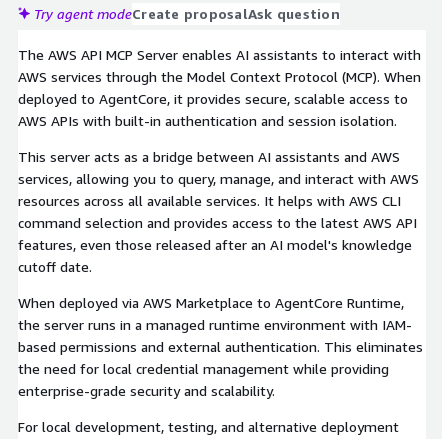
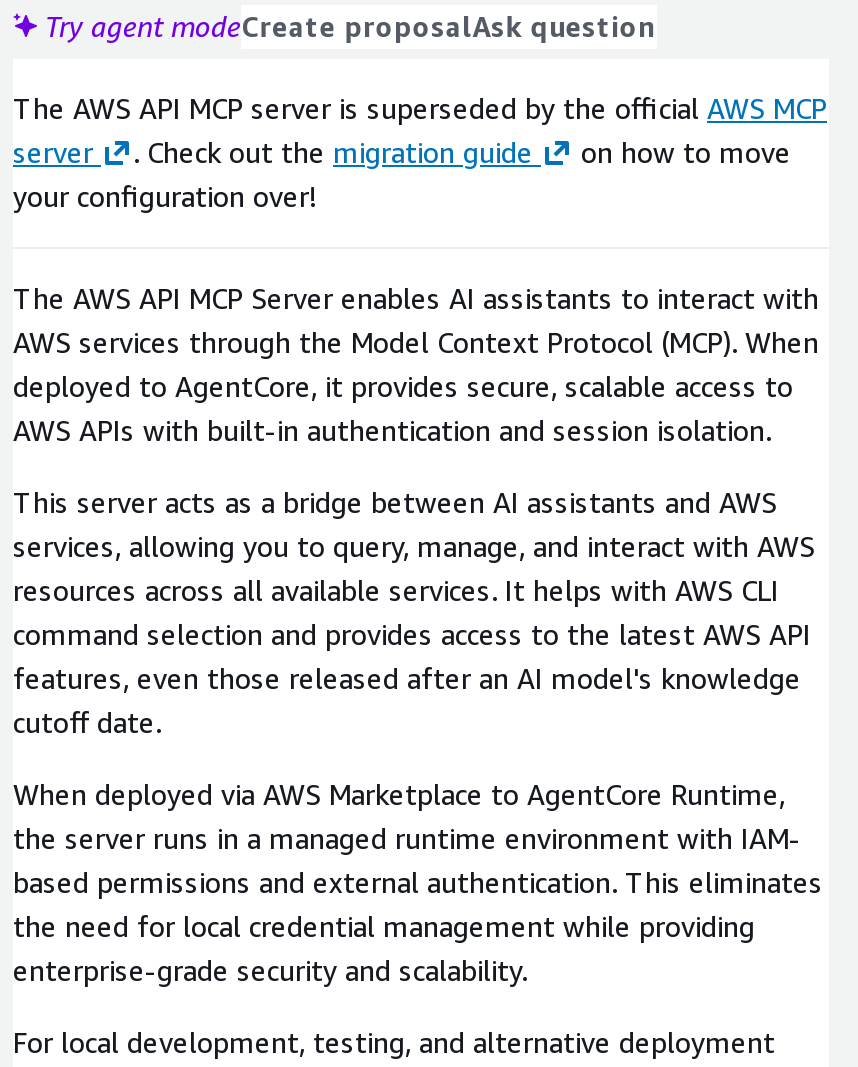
none -> [13,91,827,213] The AWS API MCP server is superseded by the official AWS MCP | server | . Check out the migration guide | on how to move | your configuration over!

